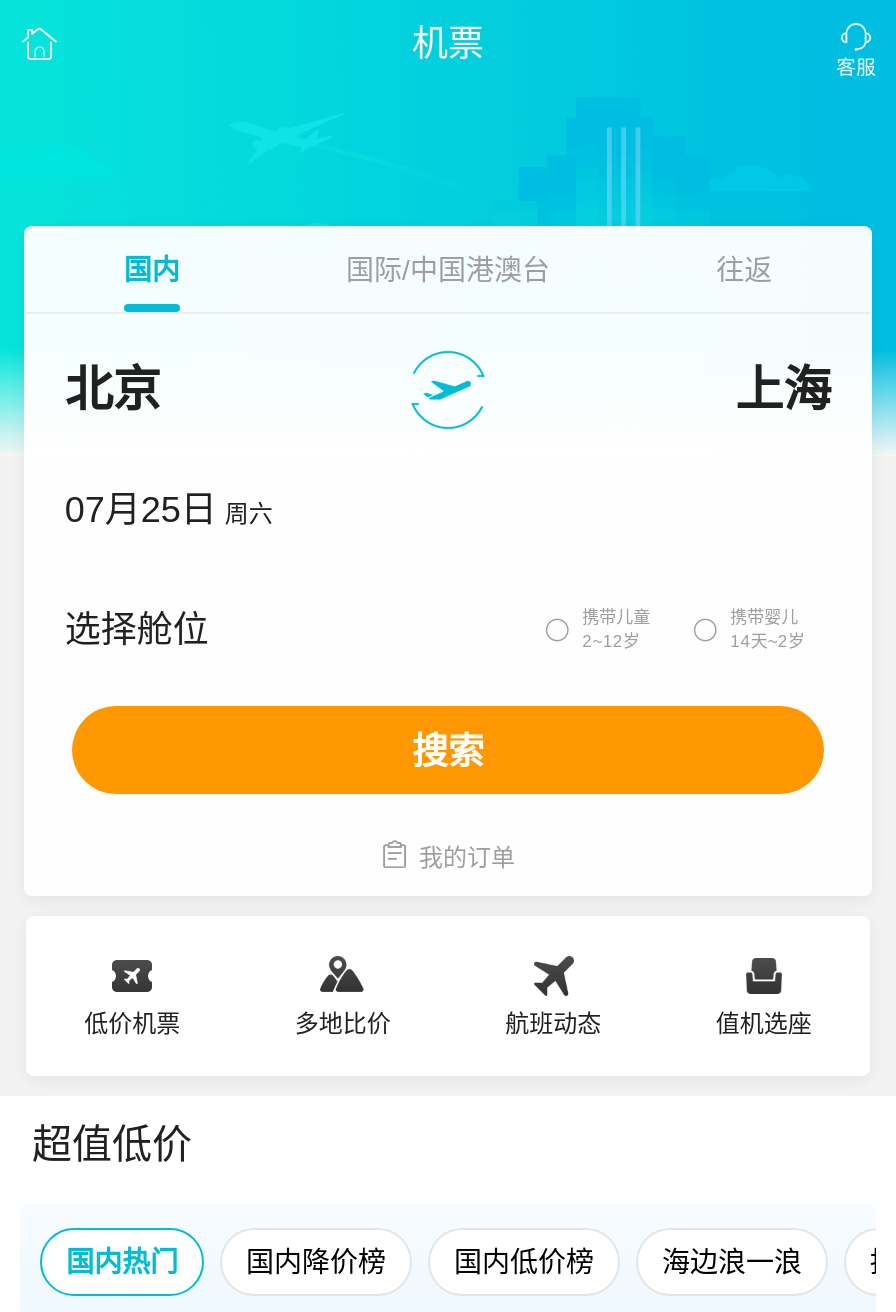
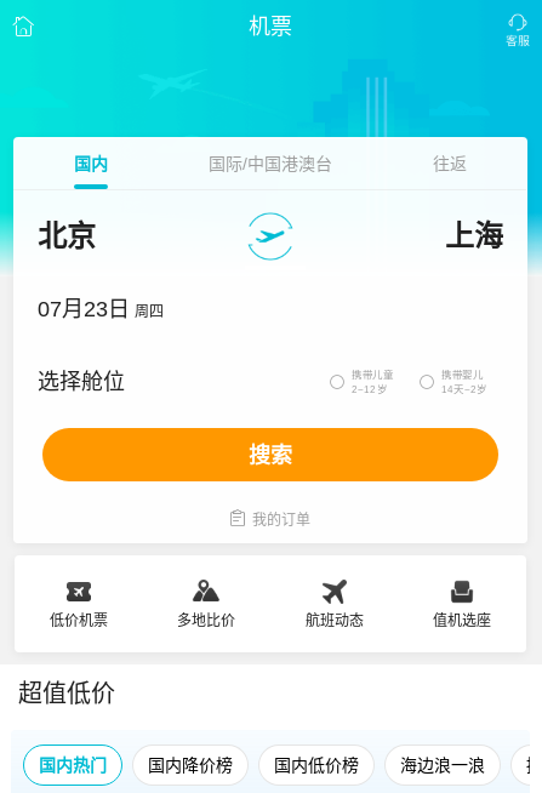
[65,490,273,530] 07月25日 周六 -> [38,297,164,321] 07月23日 周四

